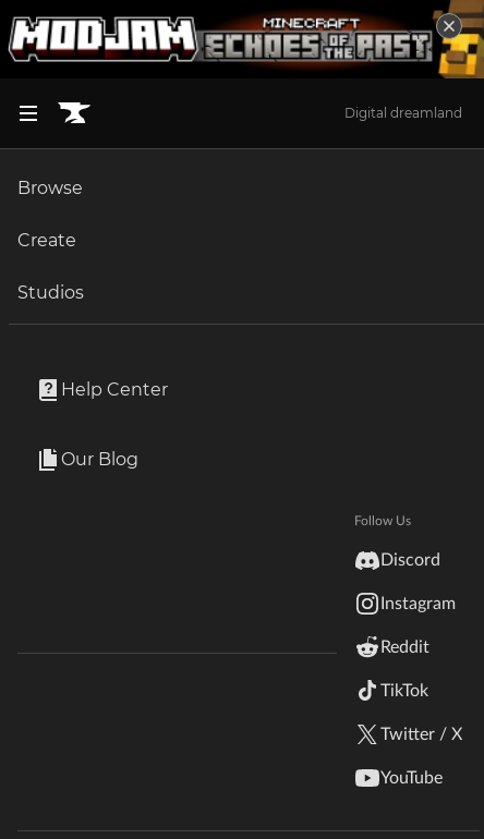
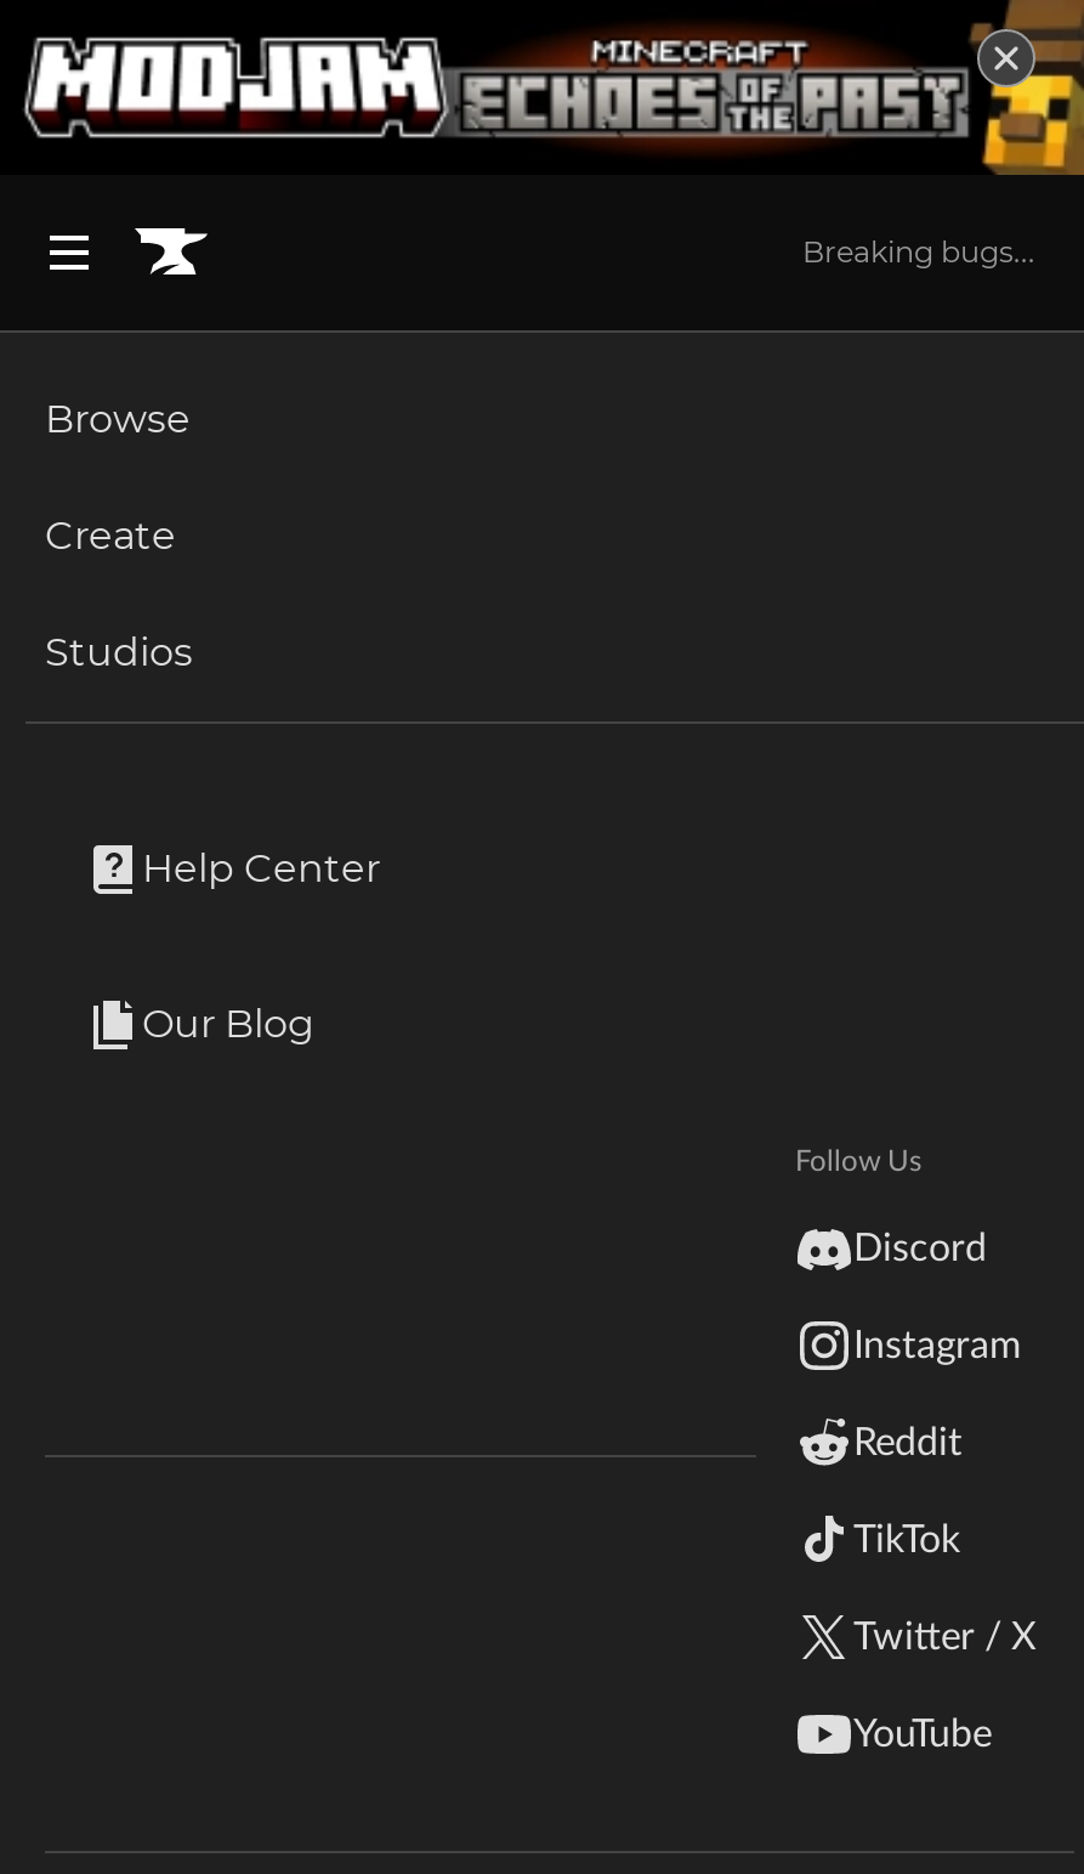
[344,104,462,121] Digital dreamland -> [802,232,1035,269] Breaking bugs...

